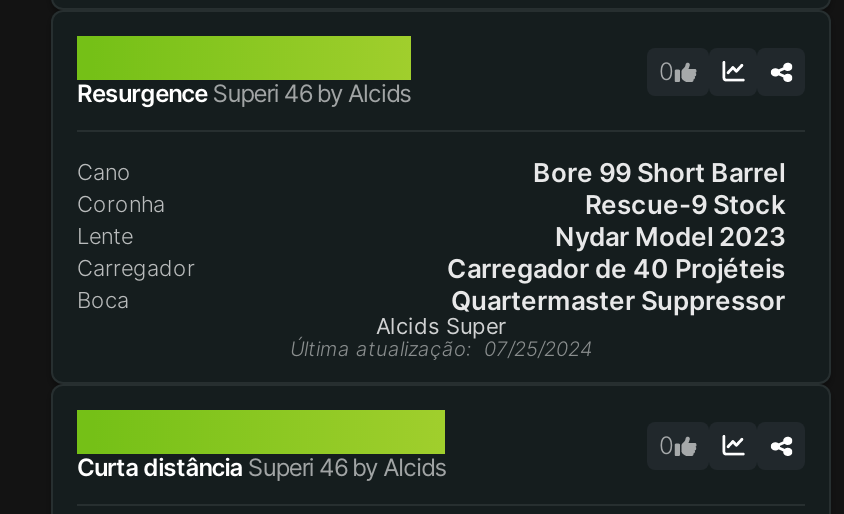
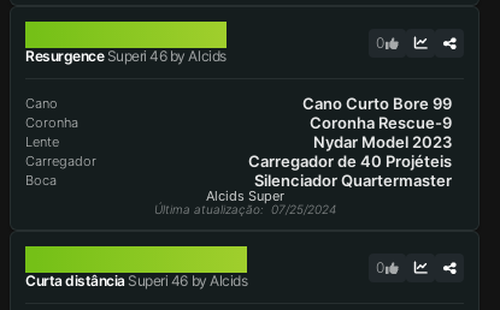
[533,156,785,188] Bore 99 Short Barrel -> [302,94,452,113] Cano Curto Bore 99
[585,188,785,220] Rescue-9 Stock -> [310,113,452,132] Coronha Rescue-9
[451,284,785,316] Quartermaster Suppressor -> [254,171,452,190] Silenciador Quartermaster

